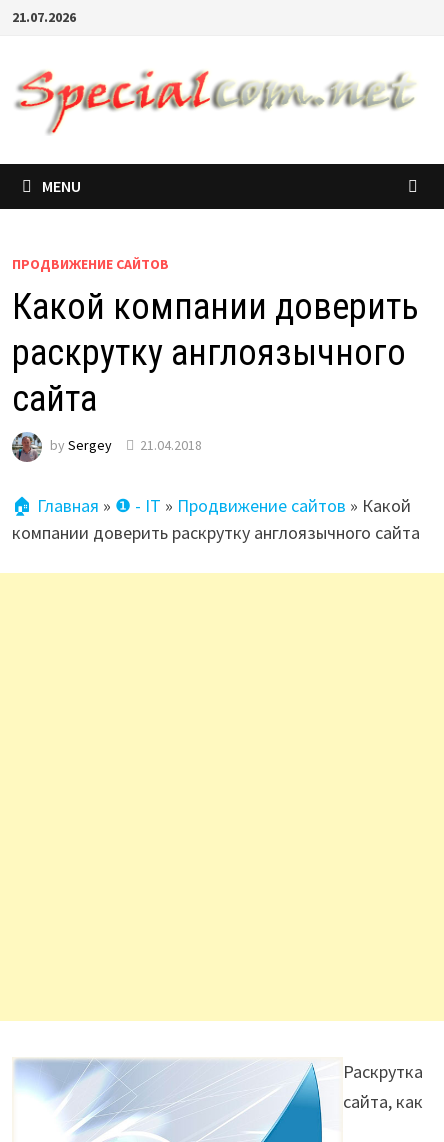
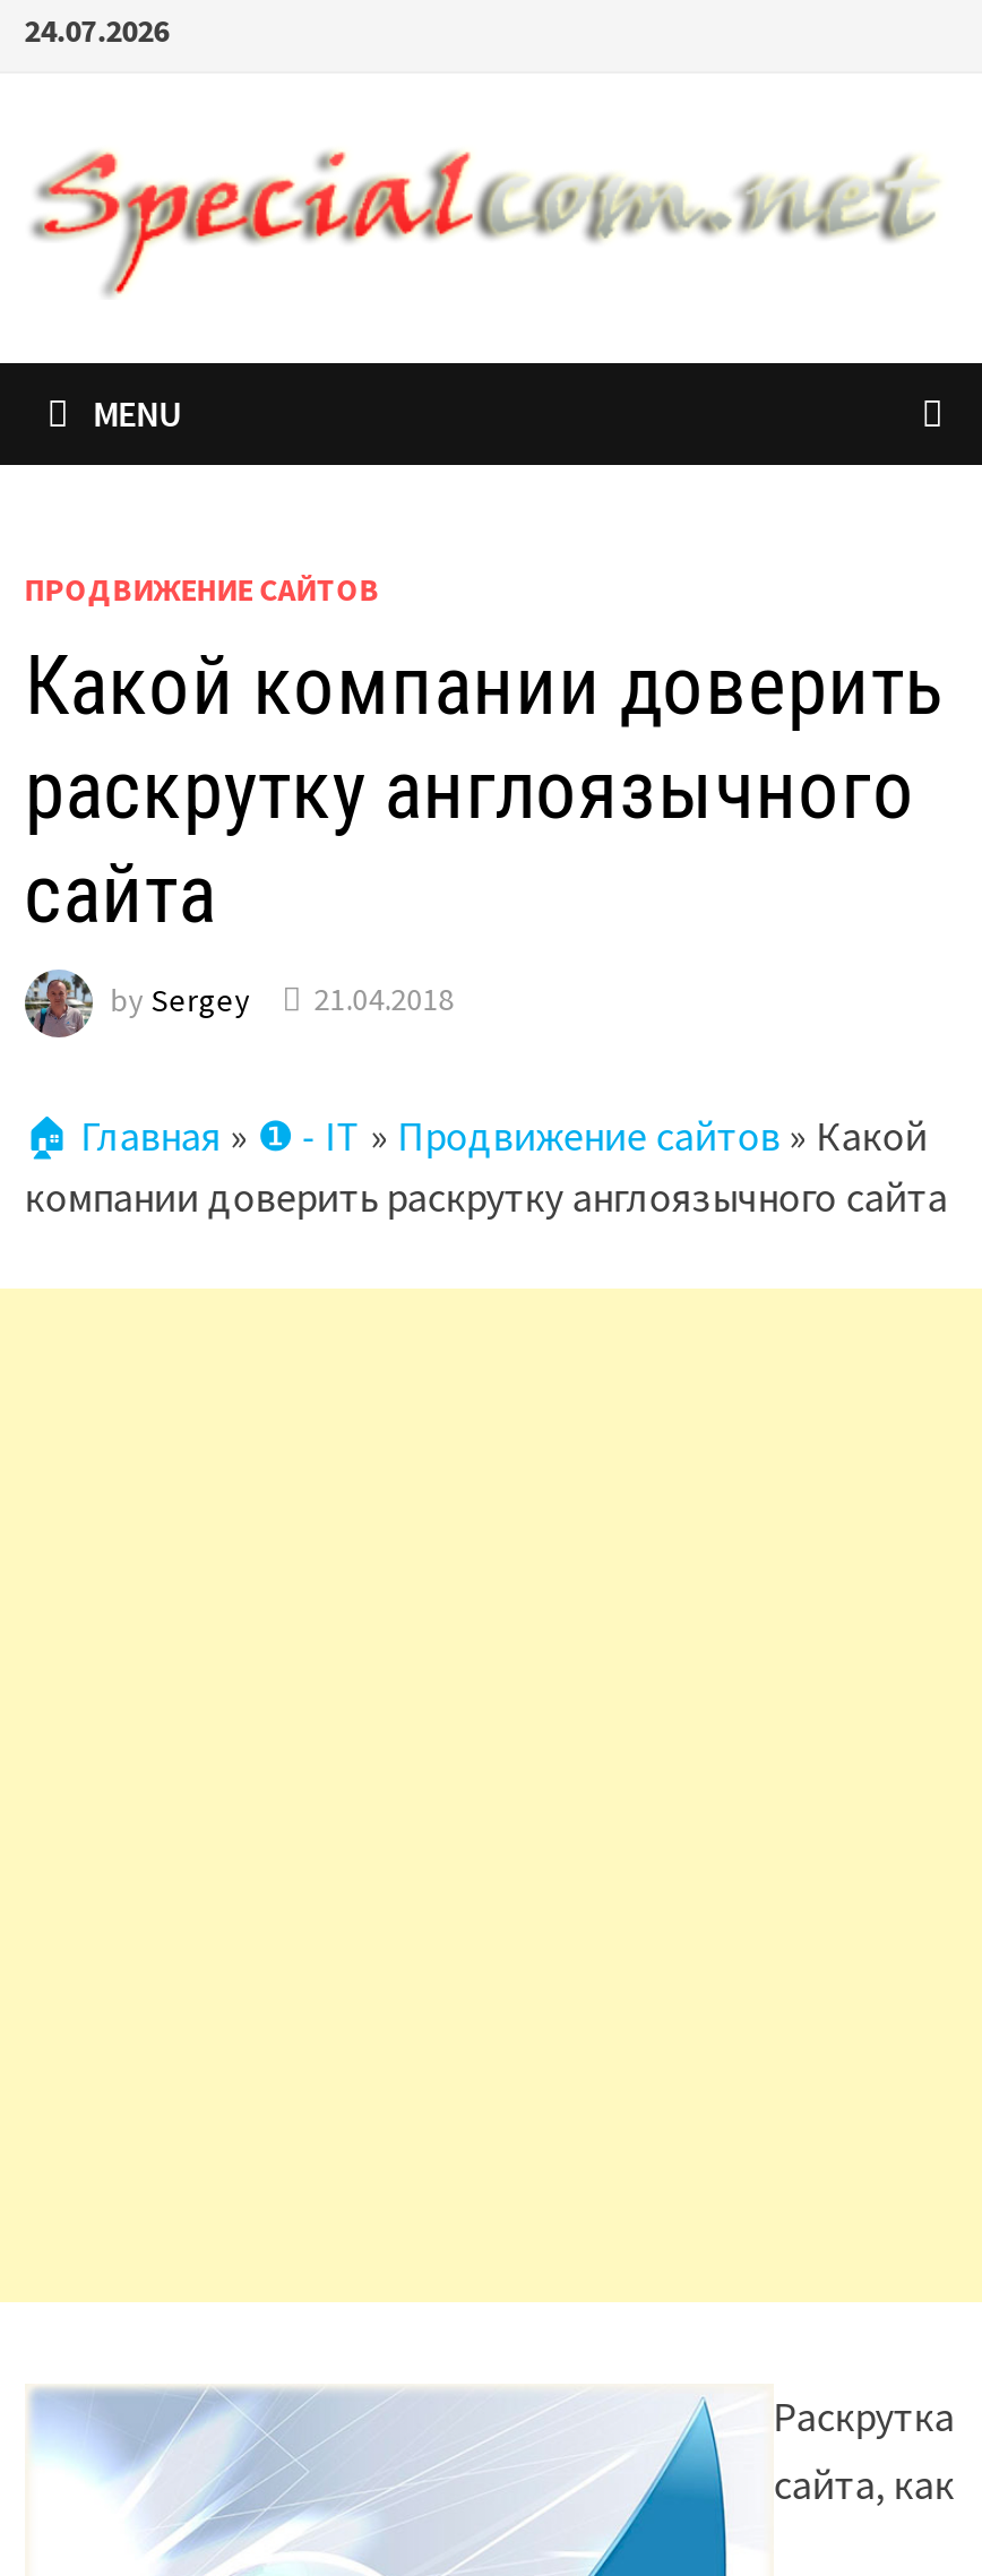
[12,8,76,26] 21.07.2026 -> [24,10,169,51] 24.07.2026

